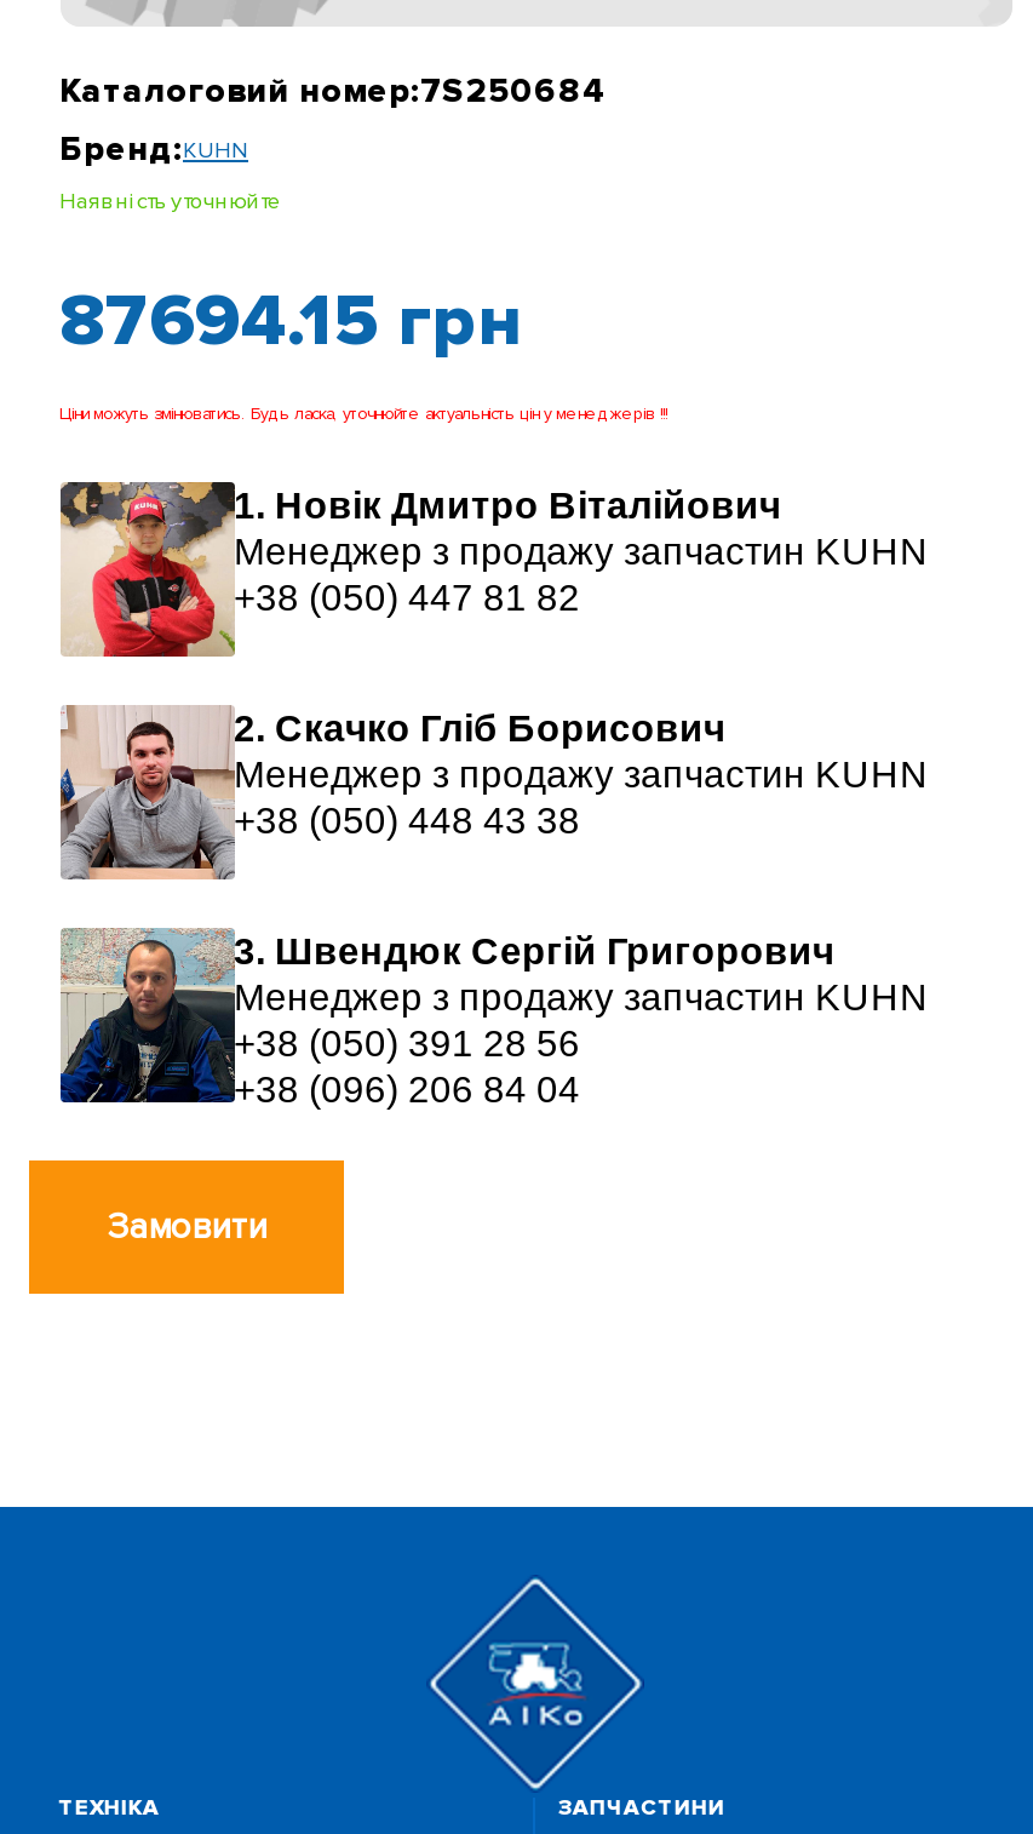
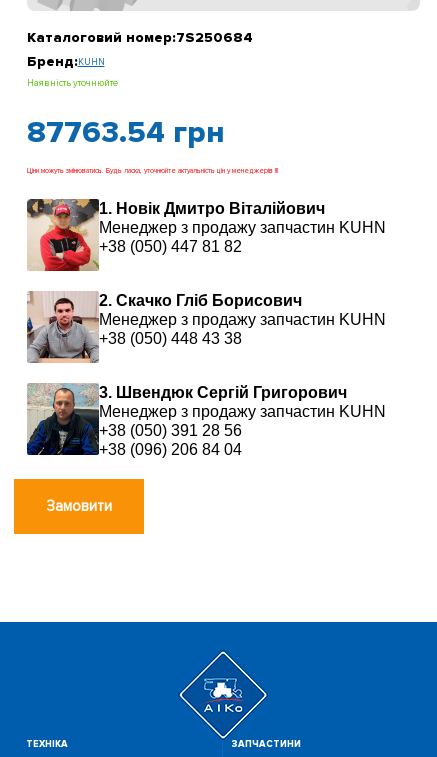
[59,275,524,365] 87694.15 грн -> [26,114,224,151] 87763.54 грн

